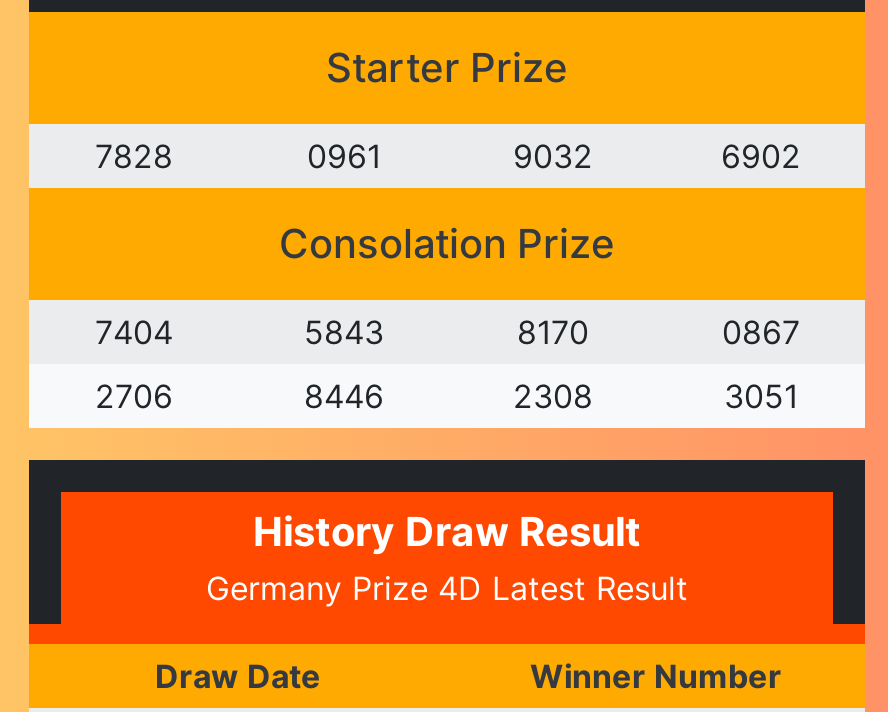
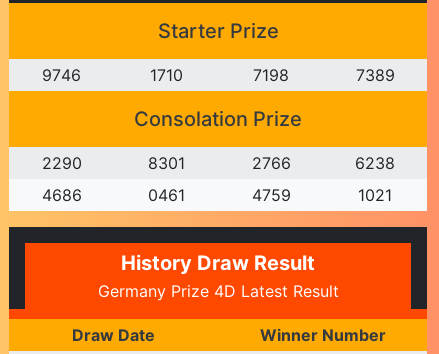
[95,136,173,176] 7828 -> [42,65,81,85] 9746
[307,136,381,176] 0961 -> [150,65,183,85] 1710
[513,136,593,176] 9032 -> [253,65,289,85] 7198
[721,136,801,176] 6902 -> [355,65,394,85] 7389
[95,312,173,352] 7404 -> [41,153,81,173] 2290
[304,312,384,352] 5843 -> [148,153,185,173] 8301
[517,312,589,352] 8170 -> [251,153,290,173] 2766
[722,312,800,352] 0867 -> [355,153,395,173] 6238
[95,376,173,416] 2706 -> [41,185,81,205] 4686
[304,376,384,416] 8446 -> [148,185,185,205] 0461
[513,376,593,416] 2308 -> [251,185,290,205] 4759
[724,376,798,416] 3051 -> [358,185,392,205] 1021

